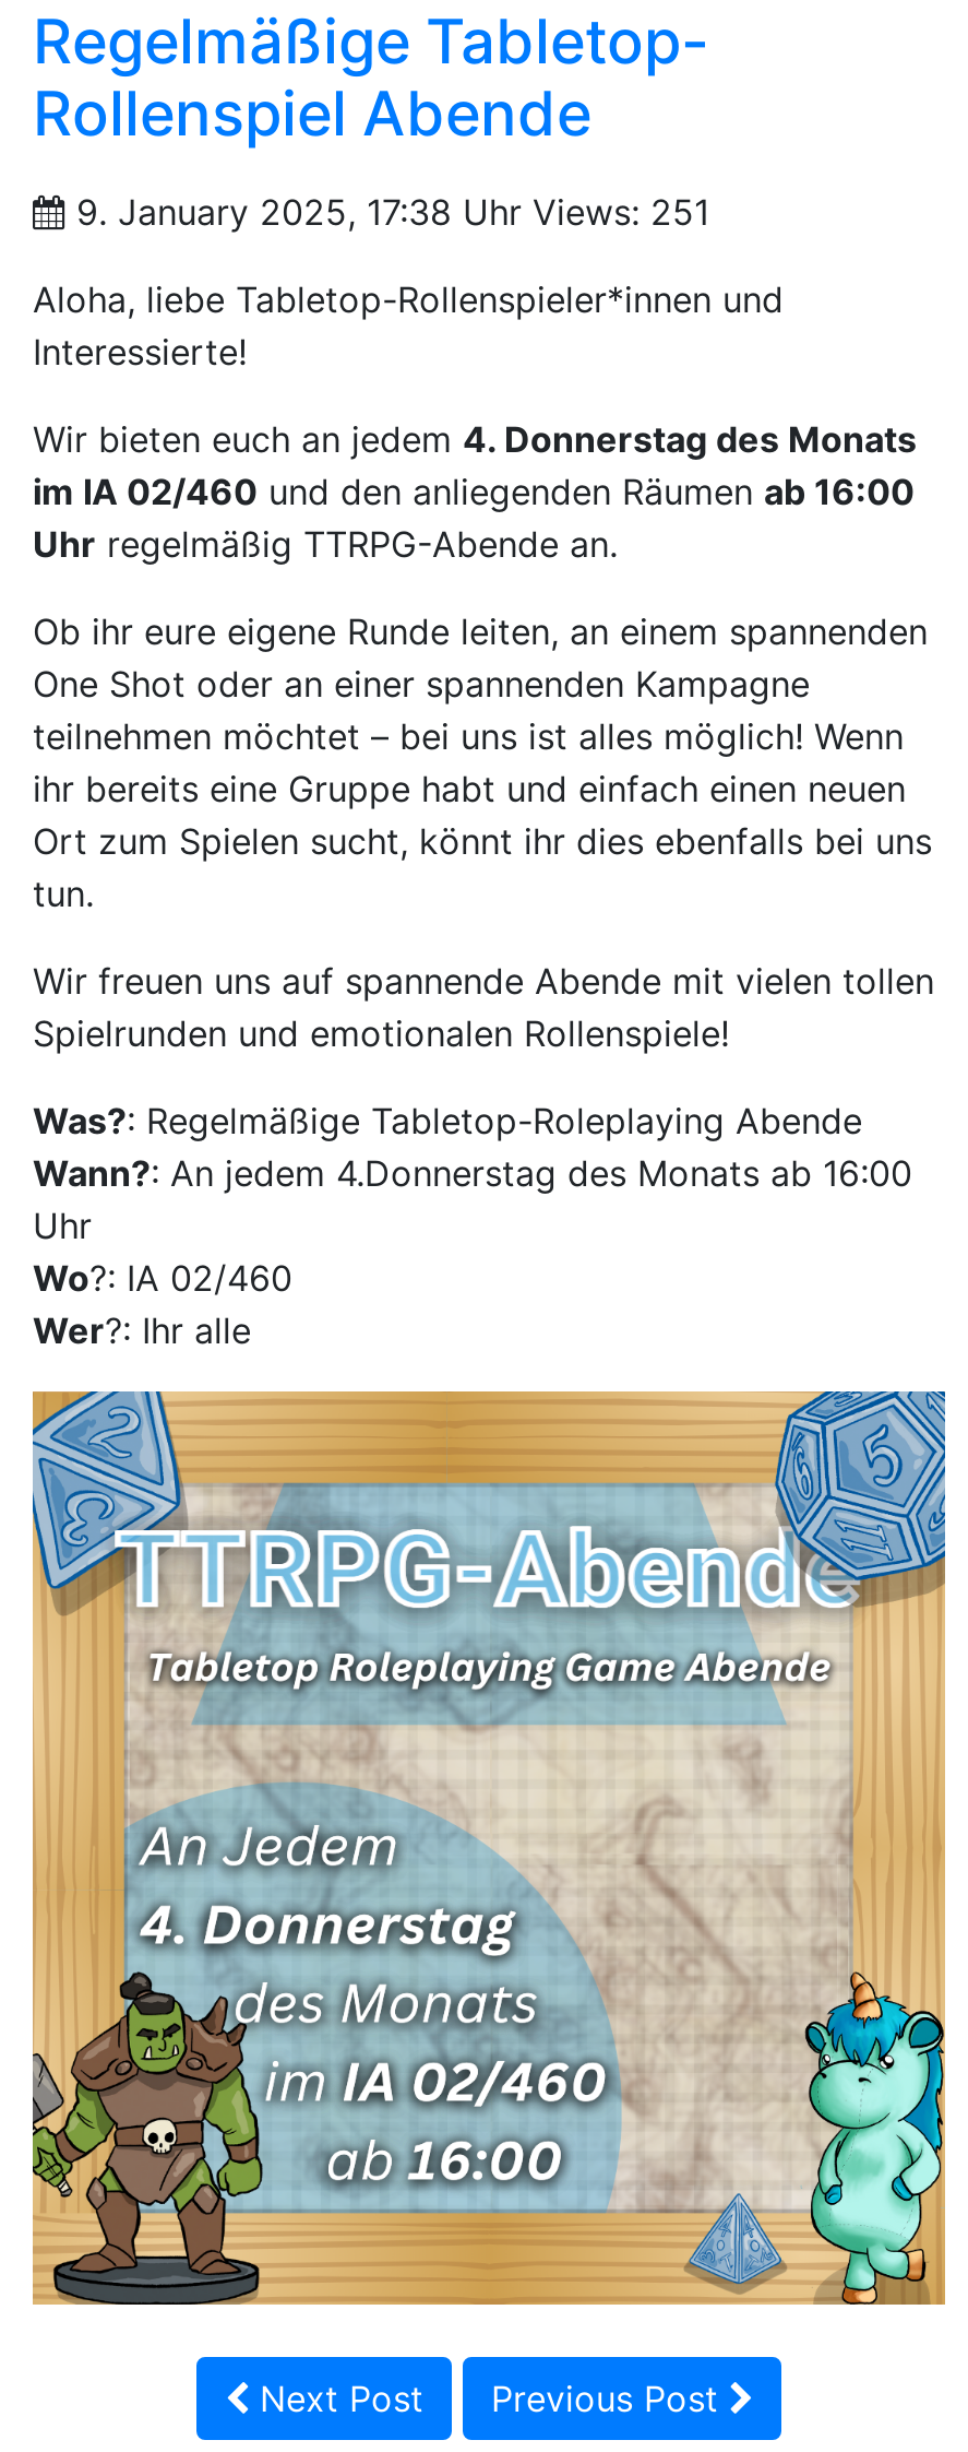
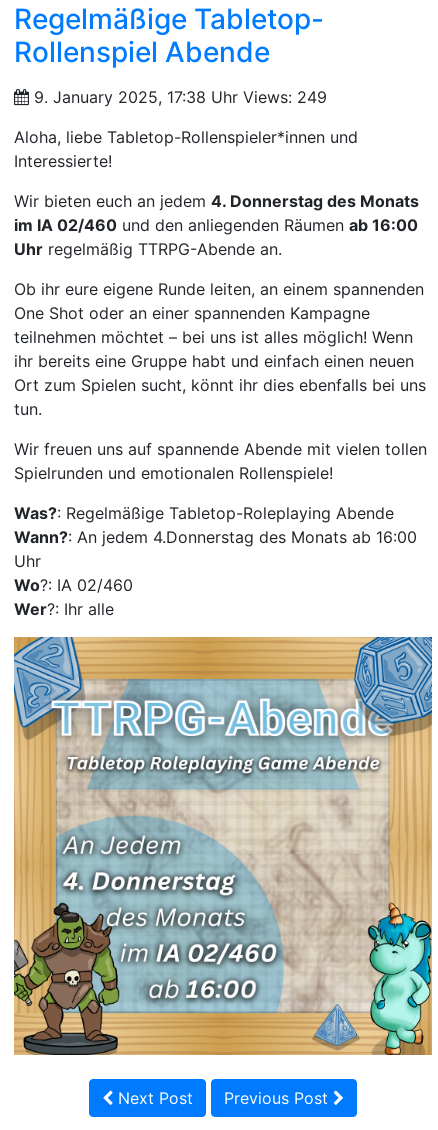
[76,190,709,234] 9. January 2025, 17:38 Uhr Views: 251 -> [34,87,327,107] 9. January 2025, 17:38 Uhr Views: 249

